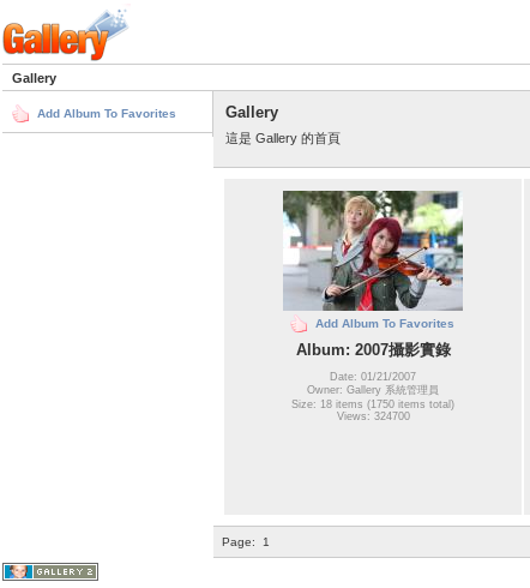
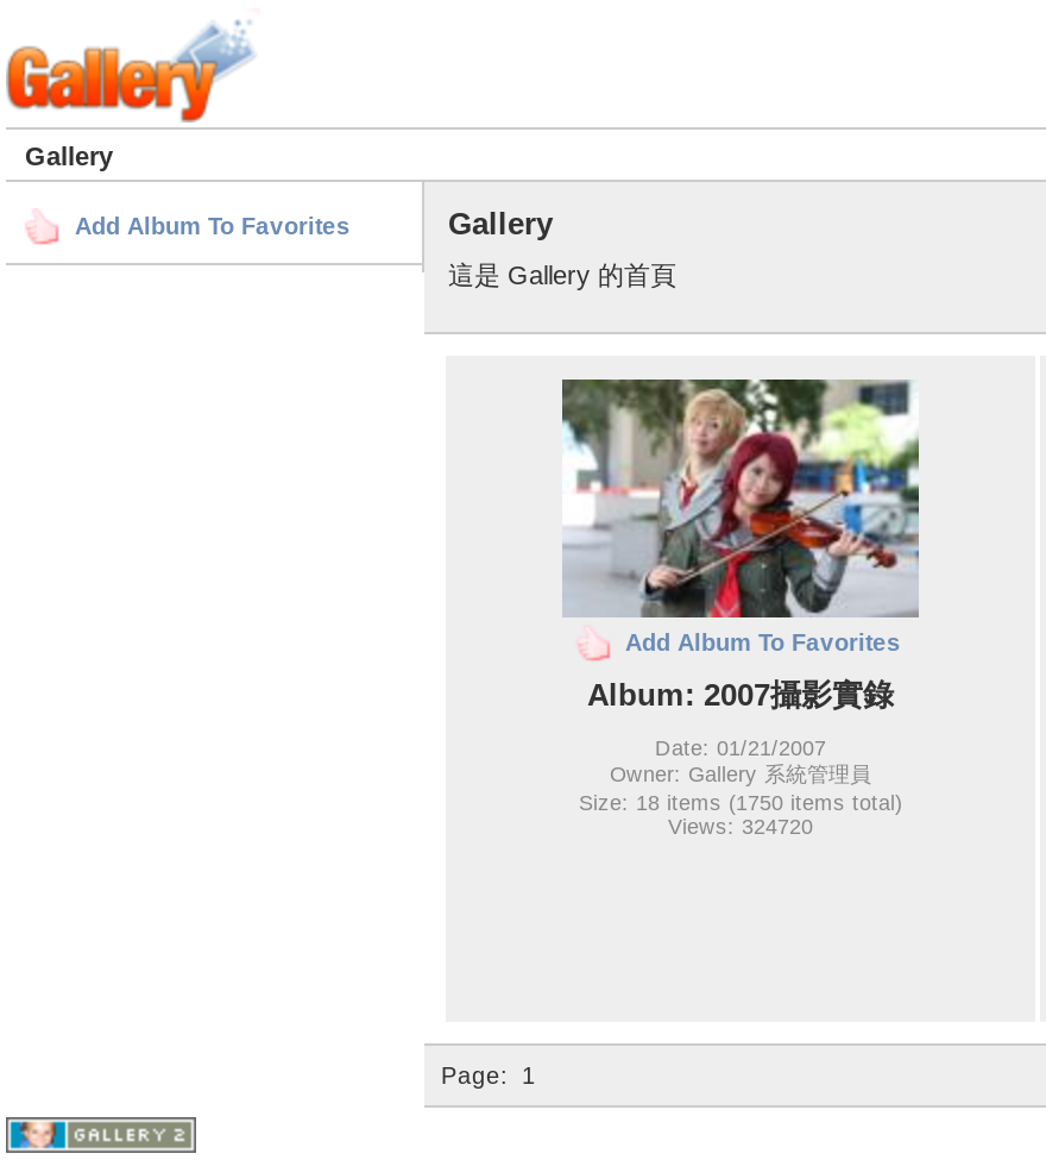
[336,410,409,422] Views: 324700 -> [668,814,813,838] Views: 324720

